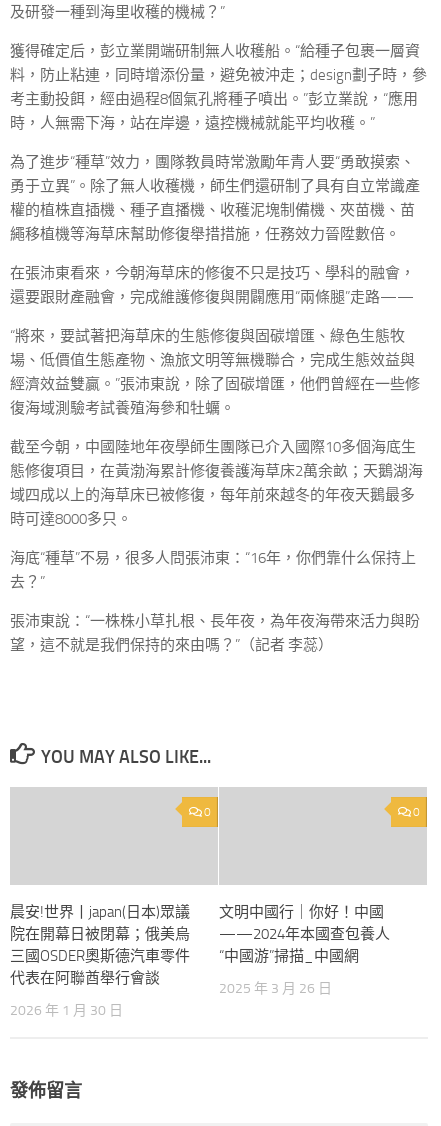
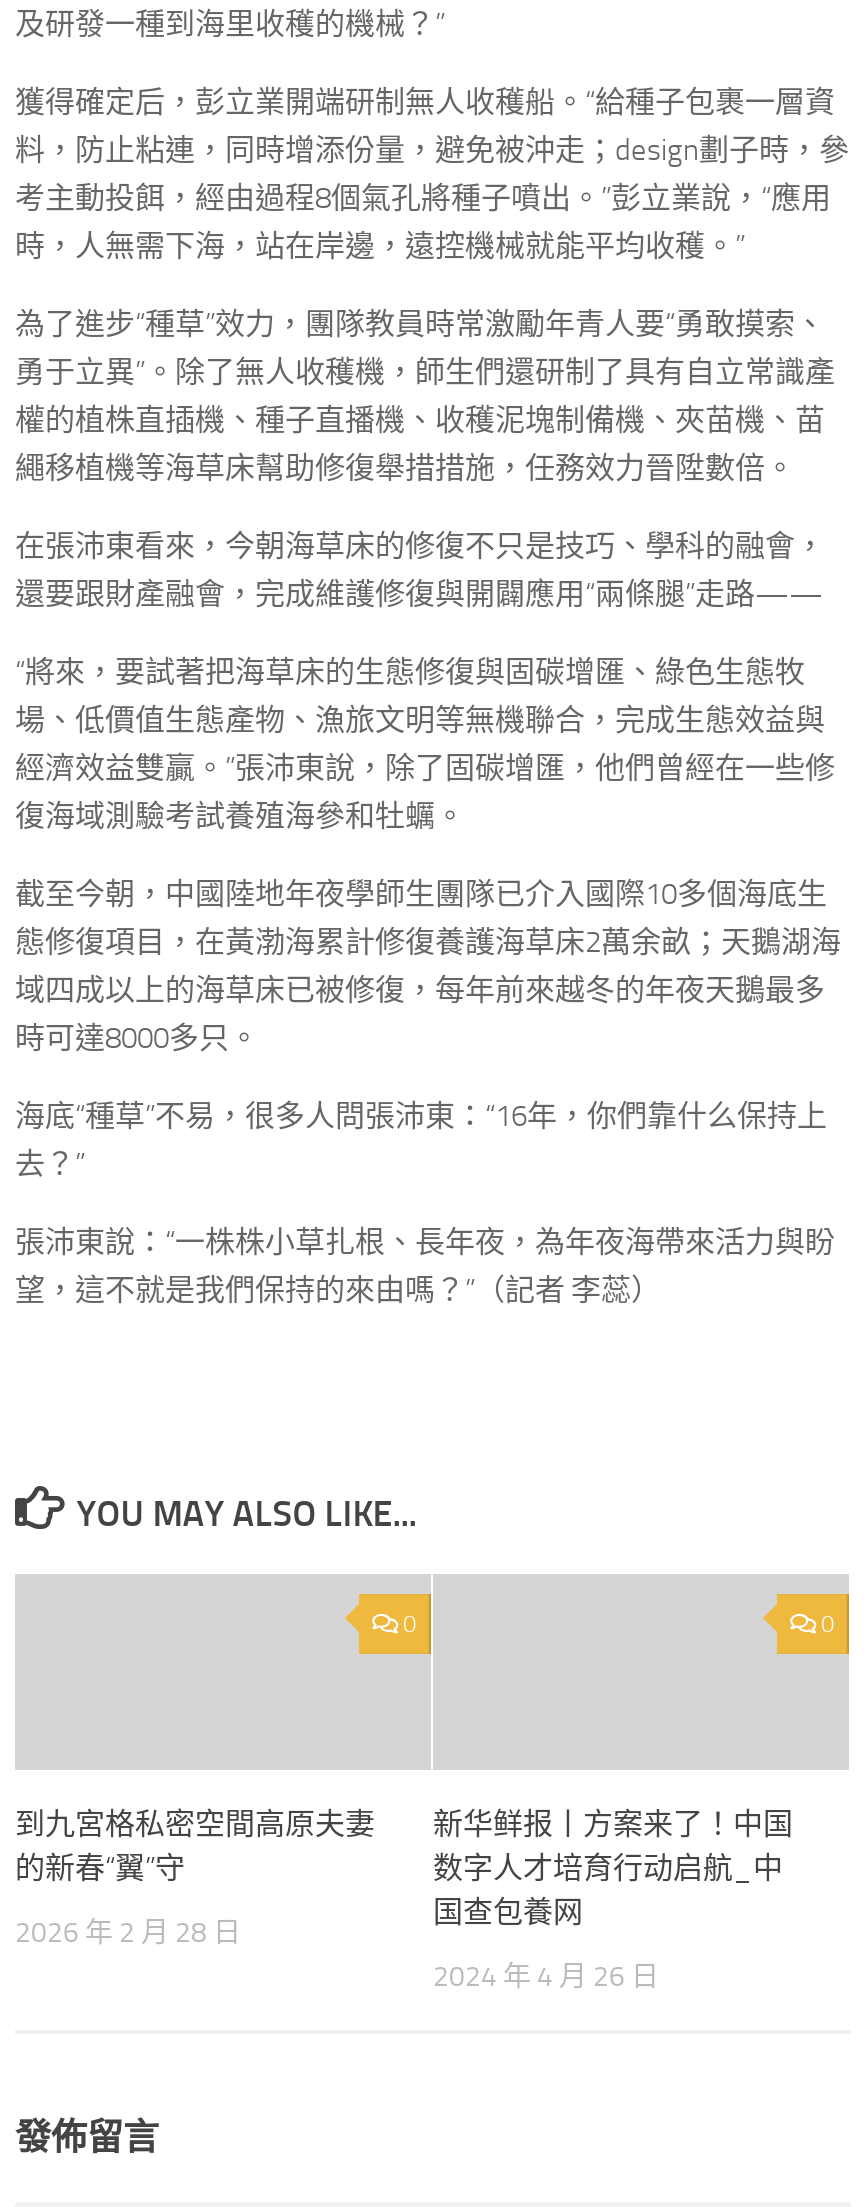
[10,903,190,987] 晨安!世界丨japan(日本)眾議 | 院在開幕日被閉幕；俄美烏 | 三國OSDER奧斯德汽車零件 | 代表在阿聯酋舉行會談 -> [15,1806,375,1886] 到九宮格私密空間高原夫妻 | 的新春“翼”守
[219,903,390,965] 文明中國行｜你好！中國 | ——2024年本國查包養人 | “中國游”掃描_中國網 -> [433,1806,793,1930] 新华鲜报丨方案来了！中国 | 数字人才培育行动启航_中 | 国查包養网
[219,980,332,997] 2025 年 3 月 26 日 -> [433,1960,659,1994] 2024 年 4 月 26 日
[10,1002,123,1019] 2026 年 1 月 30 日 -> [15,1916,241,1950] 2026 年 2 月 28 日

